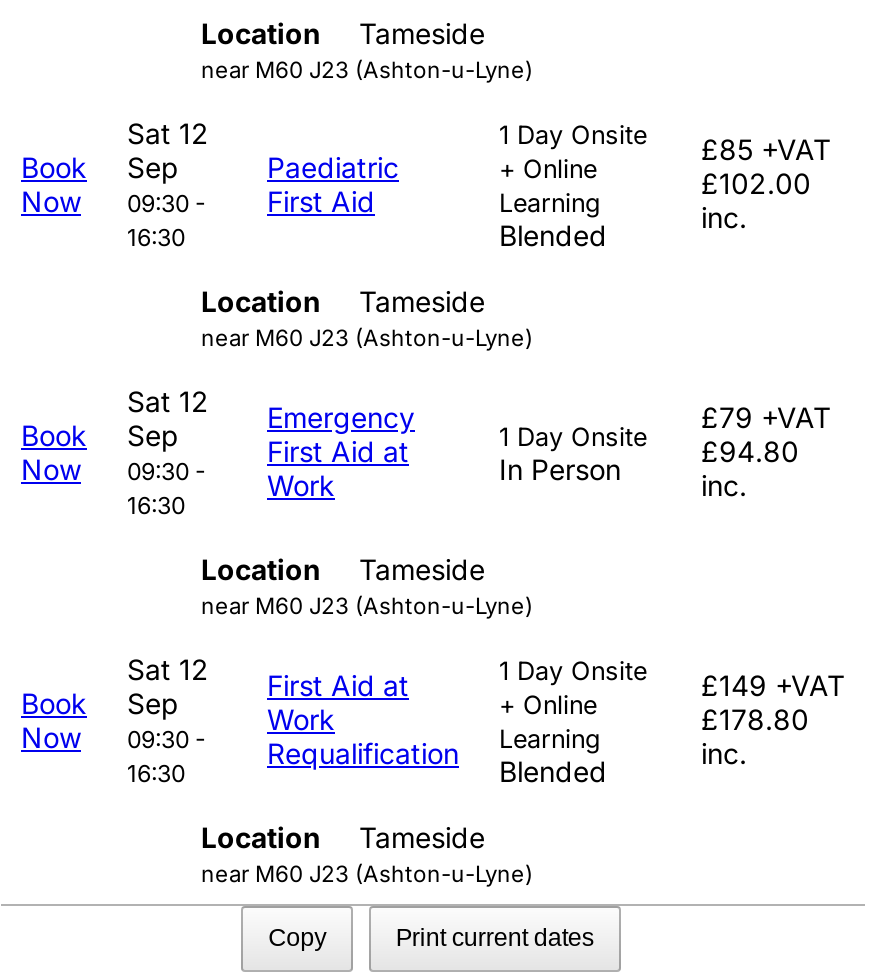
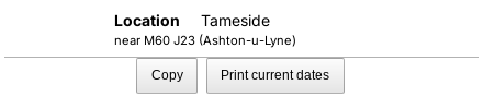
[127,115,209,251] Sat 12 | Sep | 09:30 - | 16:30 -> none
[499,119,647,251] 1 Day Onsite | + Online | Learning | Blended -> none
[21,131,831,485] £85 +VAT | £102.00 | inc. | Location | Tameside | near M60 J23 (Ashton-u-Lyne) | Book | Now -> none
[21,149,87,217] Book | Now -> none
[267,149,399,217] Paediatric | First Aid -> none
[127,383,209,519] Sat 12 | Sep | 09:30 - | 16:30 -> none
[21,399,831,753] £79 +VAT | £94.80 | inc. | Location | Tameside | near M60 J23 (Ashton-u-Lyne) | Book | Now -> none
[267,399,415,501] Emergency | First Aid at | Work -> none
[499,421,647,485] 1 Day Onsite | In Person -> none
[127,651,209,787] Sat 12 | Sep | 09:30 - | 16:30 -> none
[499,655,647,787] 1 Day Onsite | + Online | Learning | Blended -> none
[201,667,845,887] £149 +VAT | £178.80 | inc. | Location | Tameside | near M60 J23 (Ashton-u-Lyne) -> none
[267,667,459,769] First Aid at | Work | Requalification -> none

